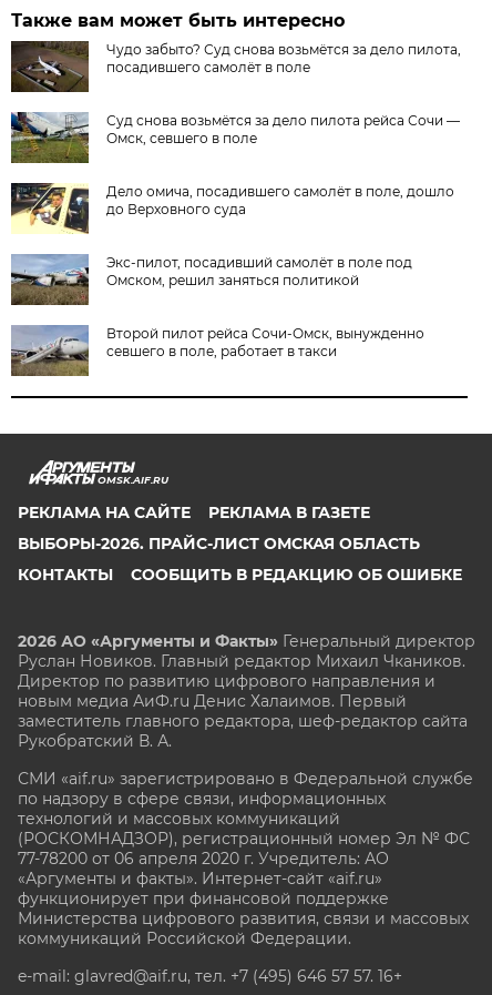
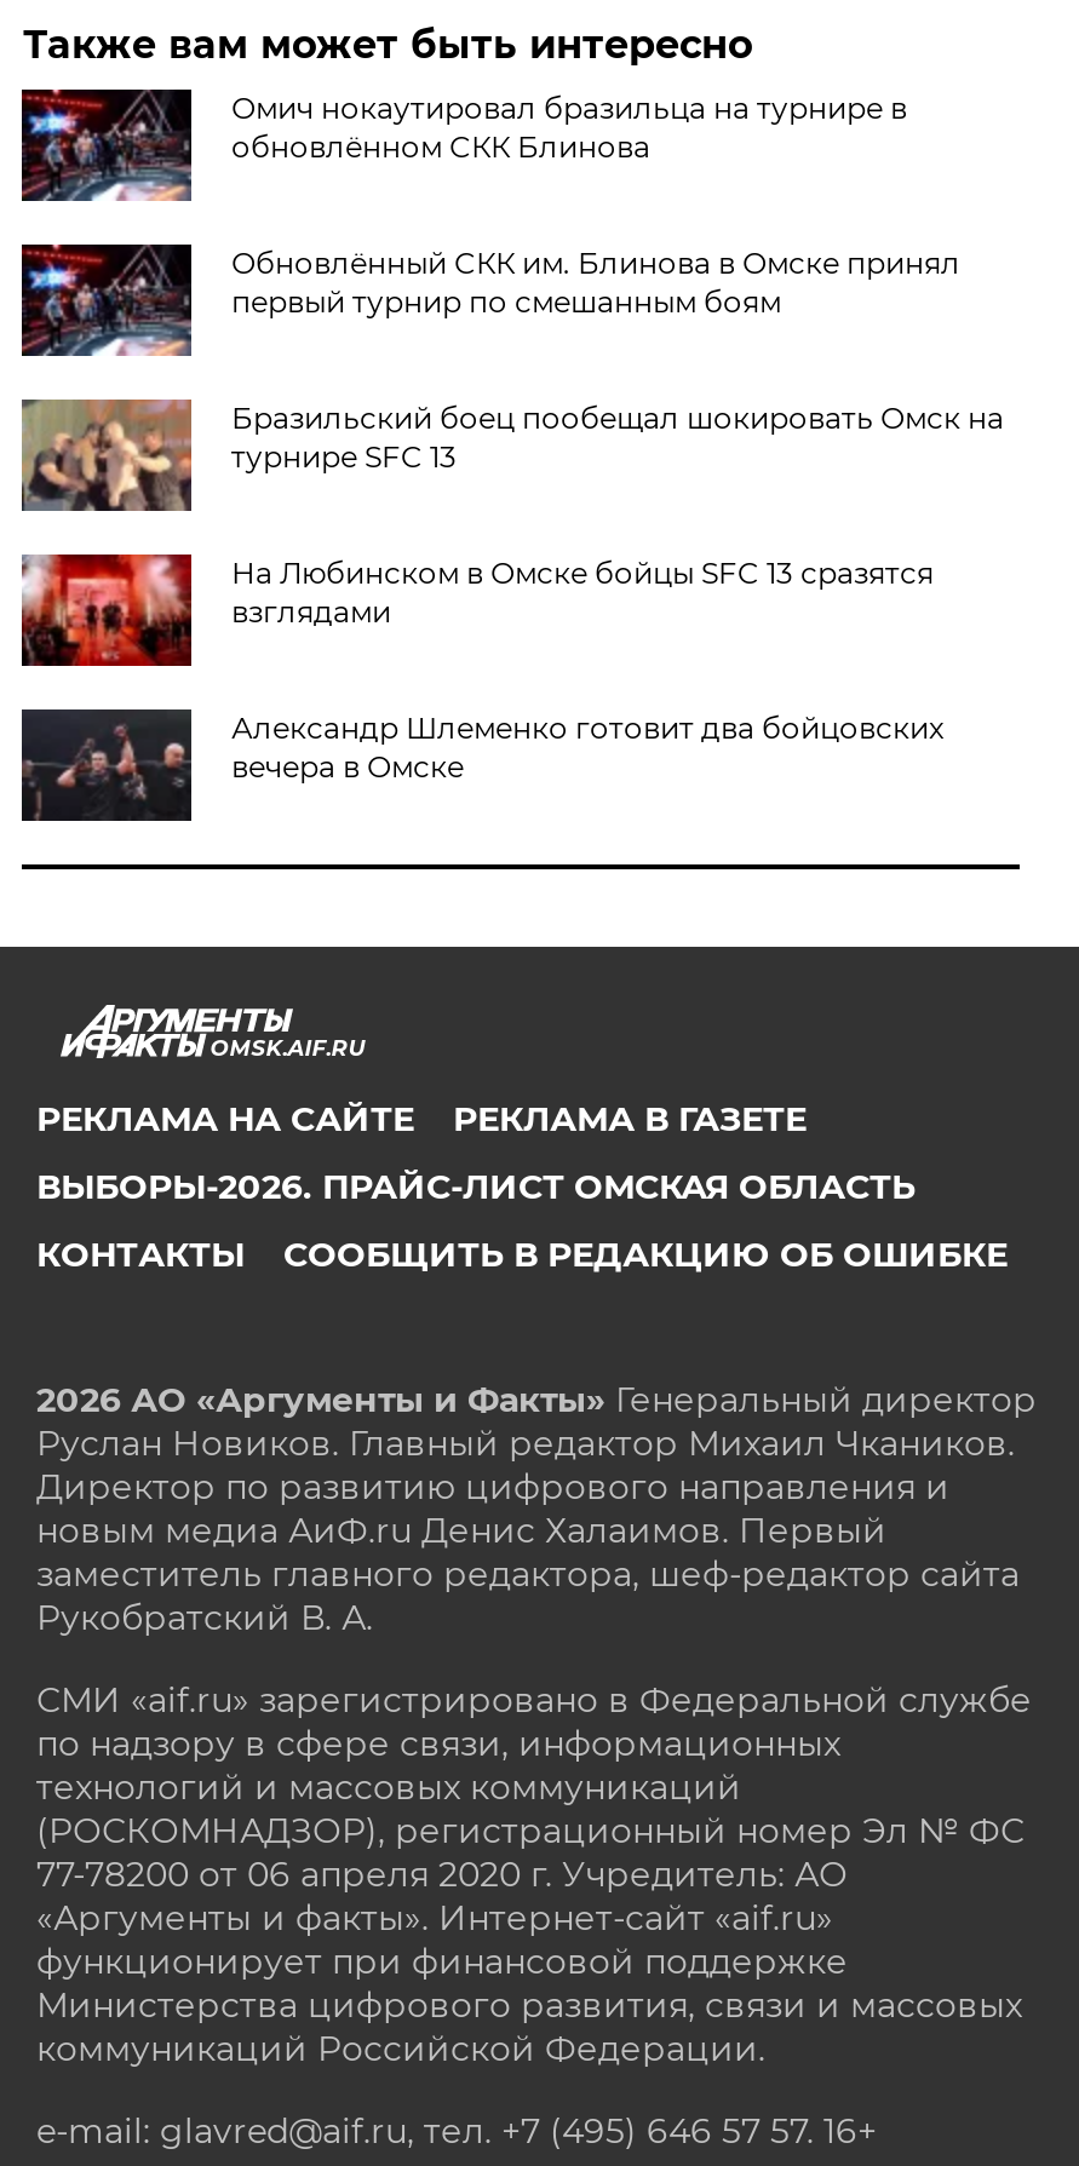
[11,40,461,93] [image] | Чудо забыто? Суд снова возьмётся за дело пилота, | посадившего самолёт в поле -> [22,87,907,203] [image] | Омич нокаутировал бразильца на турнире в | обновлённом СКК Блинова
[10,112,460,164] [image] | Суд снова возьмётся за дело пилота рейса Сочи — | Омск, севшего в поле -> [19,242,960,358] [image] | Обновлённый СКК им. Блинова в Омске принял | первый турнир по смешанным боям
[10,182,455,234] [image] | Дело омича, посадившего самолёт в поле, дошло | до Верховного суда -> [19,397,1004,513] [image] | Бразильский боец пообещал шокировать Омск на | турнире SFC 13
[10,253,413,306] [image] | Экс-пилот, посадивший самолёт в поле под | Омском, решил заняться политикой -> [22,552,933,668] [image] | На Любинском в Омске бойцы SFC 13 сразятся | взглядами
[10,324,425,377] [image] | Второй пилот рейса Сочи-Омск, вынужденно | севшего в поле, работает в такси -> [22,707,943,823] [image] | Александр Шлеменко готовит два бойцовских | вечера в Омске

